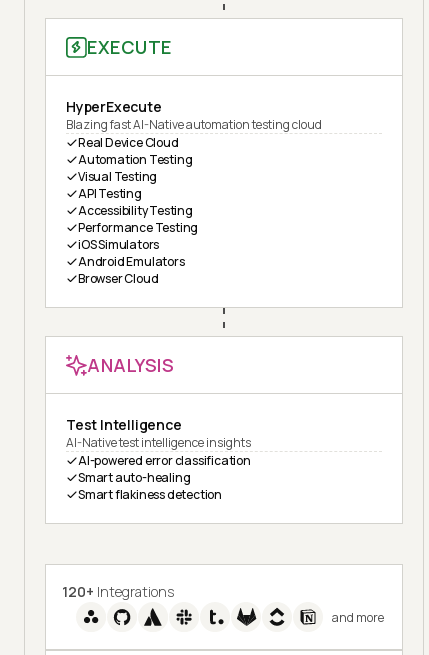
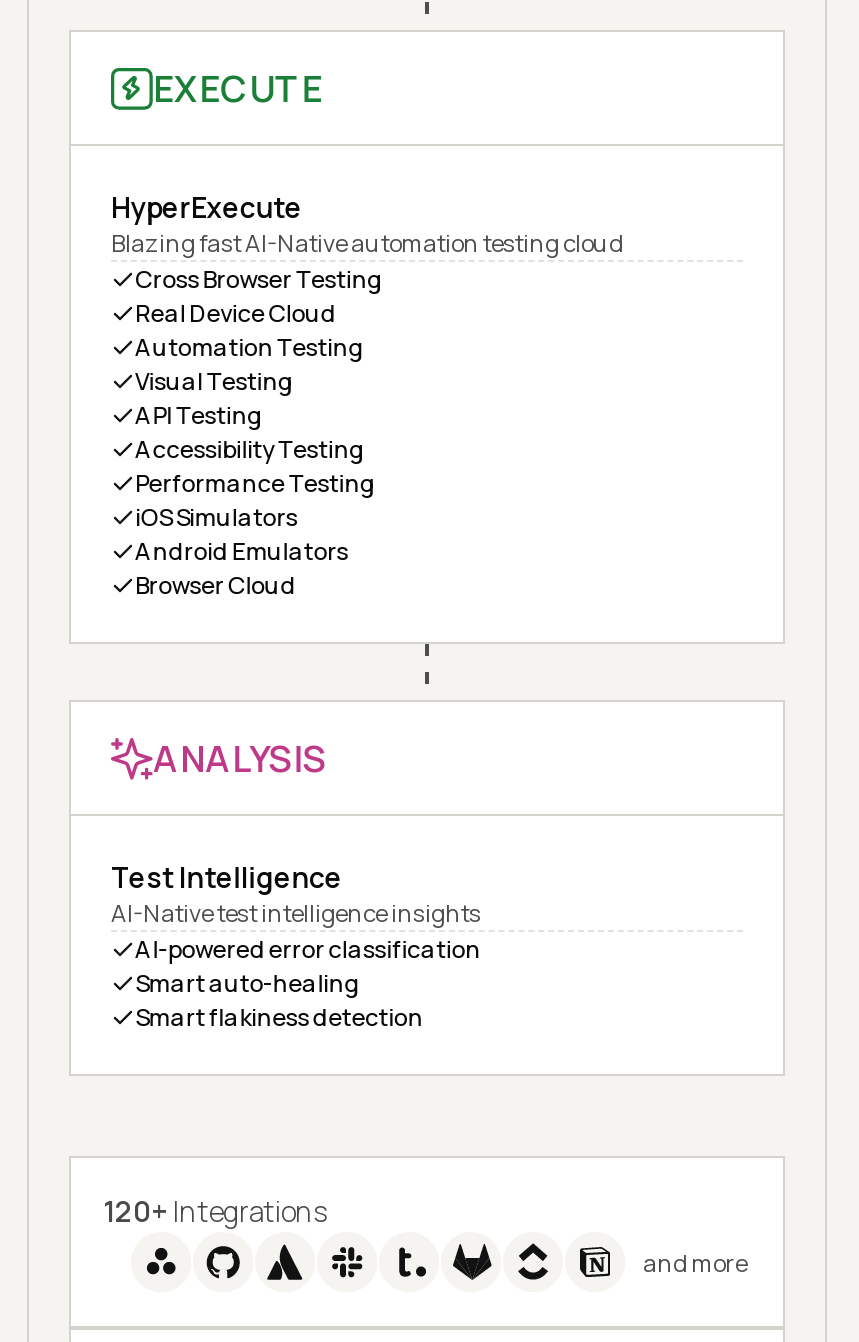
none -> [135,262,383,296] Cross Browser Testing

